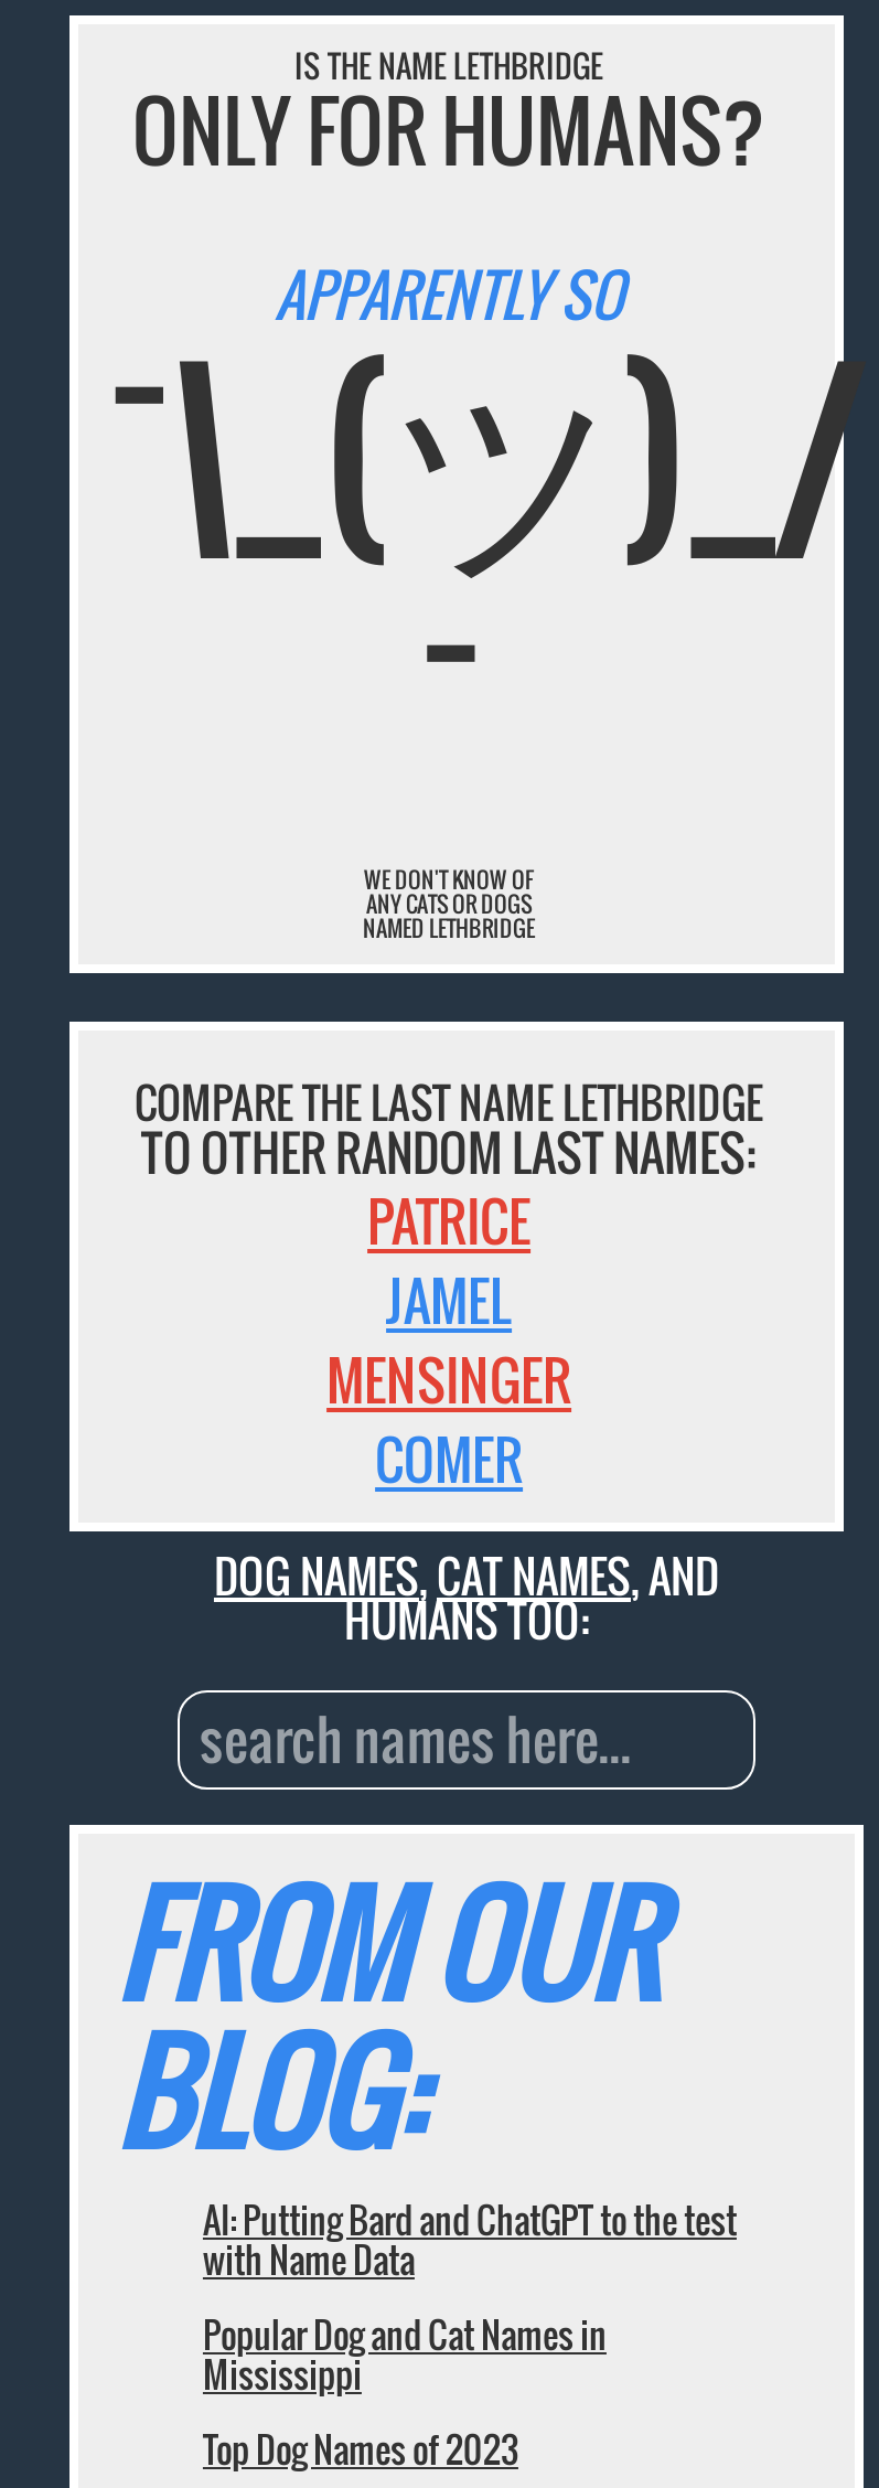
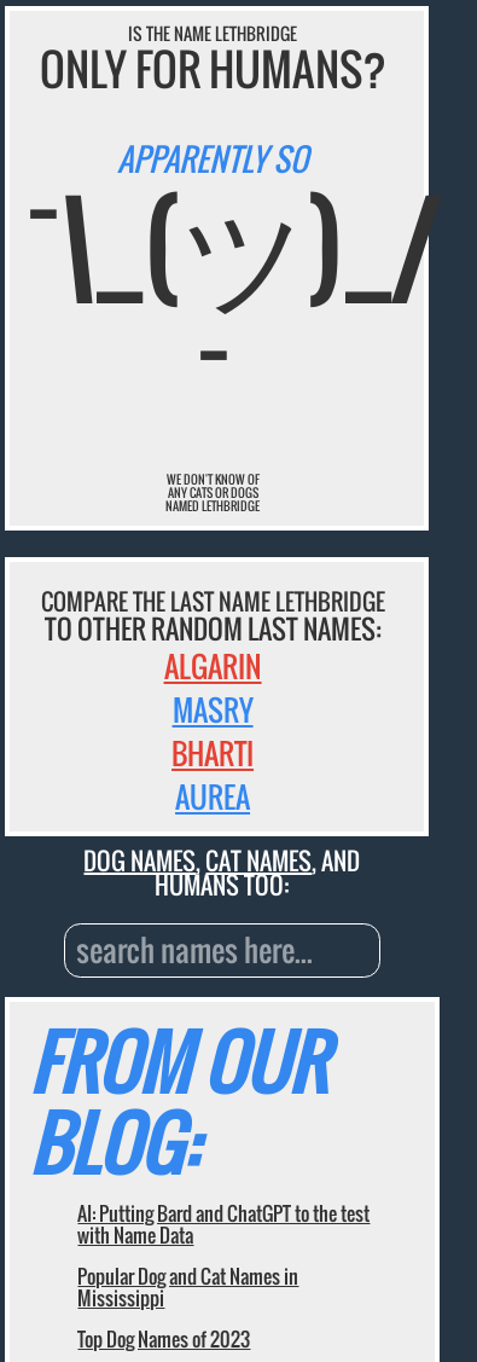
[326,1181,571,1499] PATRICE | JAMEL | MENSINGER | COMER -> [164,644,261,818] ALGARIN | MASRY | BHARTI | AUREA

